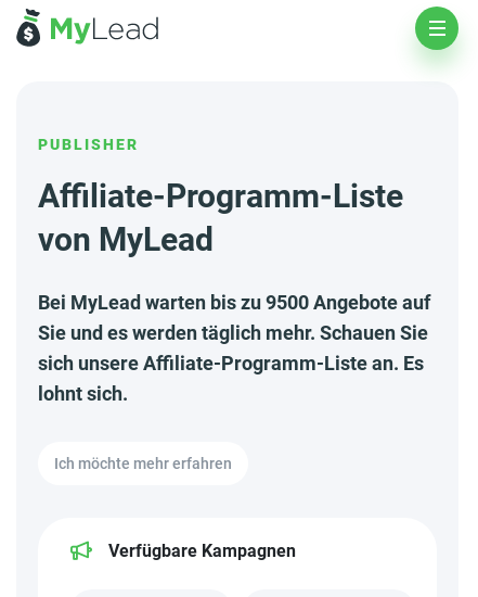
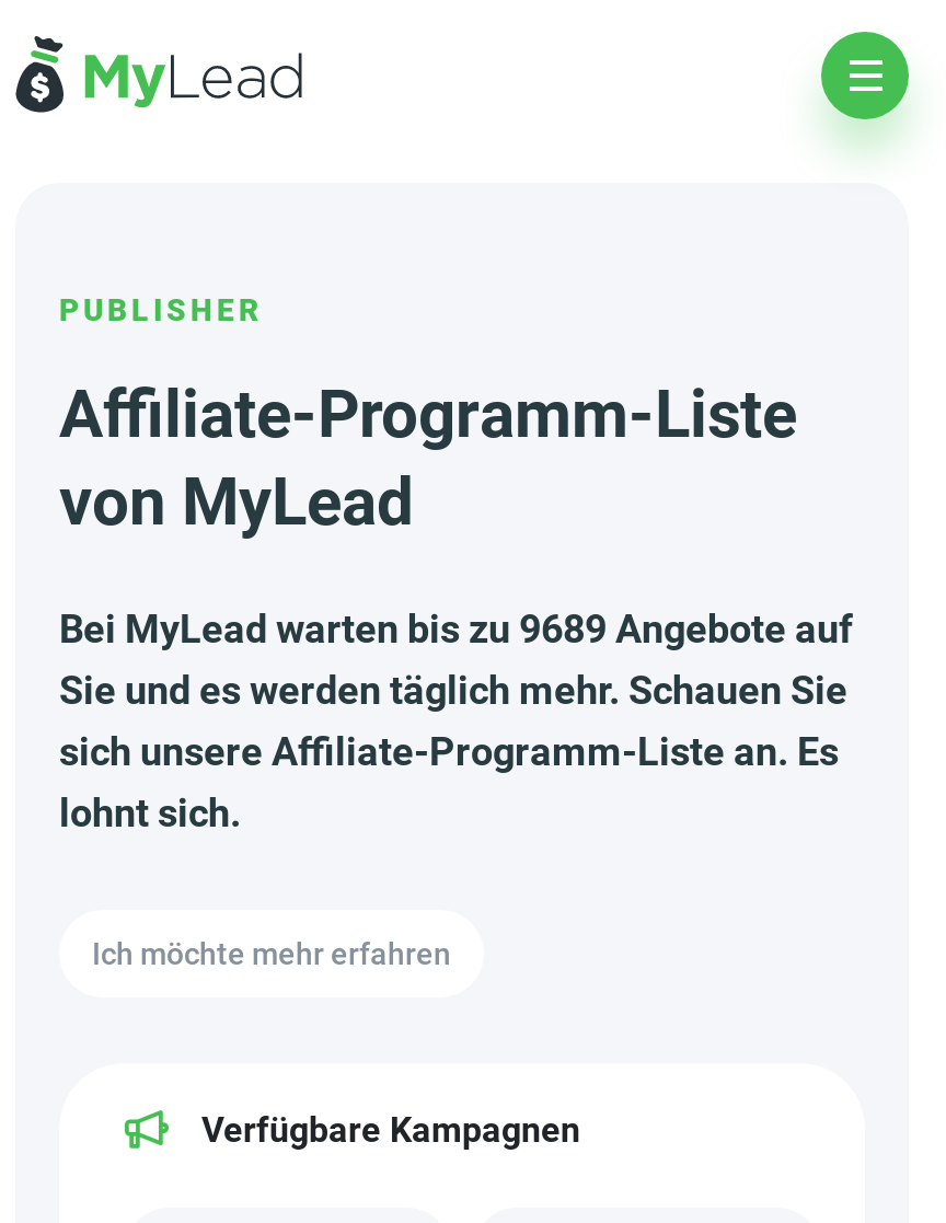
[38,291,430,314] Bei MyLead warten bis zu 9500 Angebote auf -> [59,605,852,651] Bei MyLead warten bis zu 9689 Angebote auf

